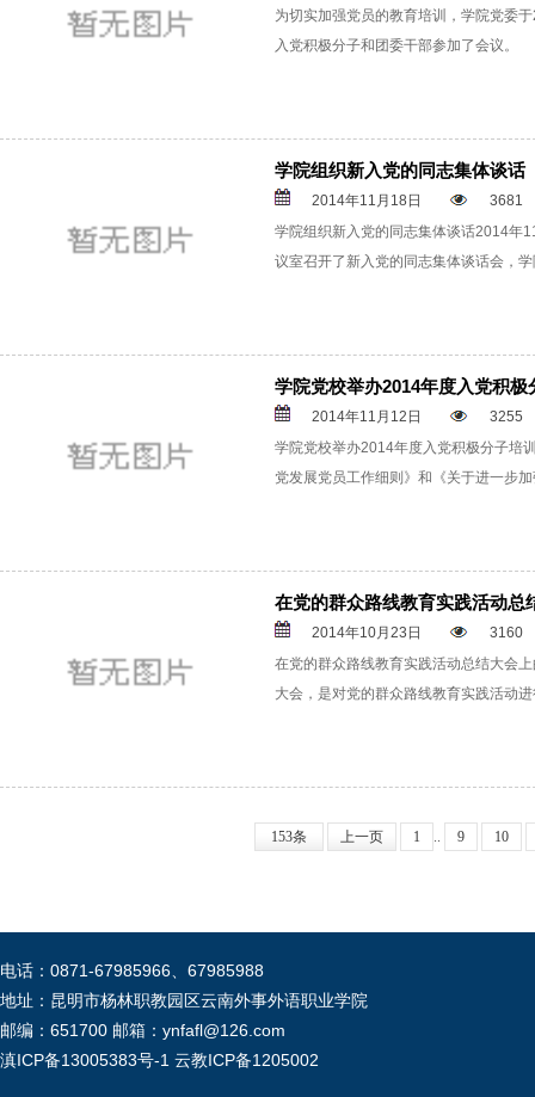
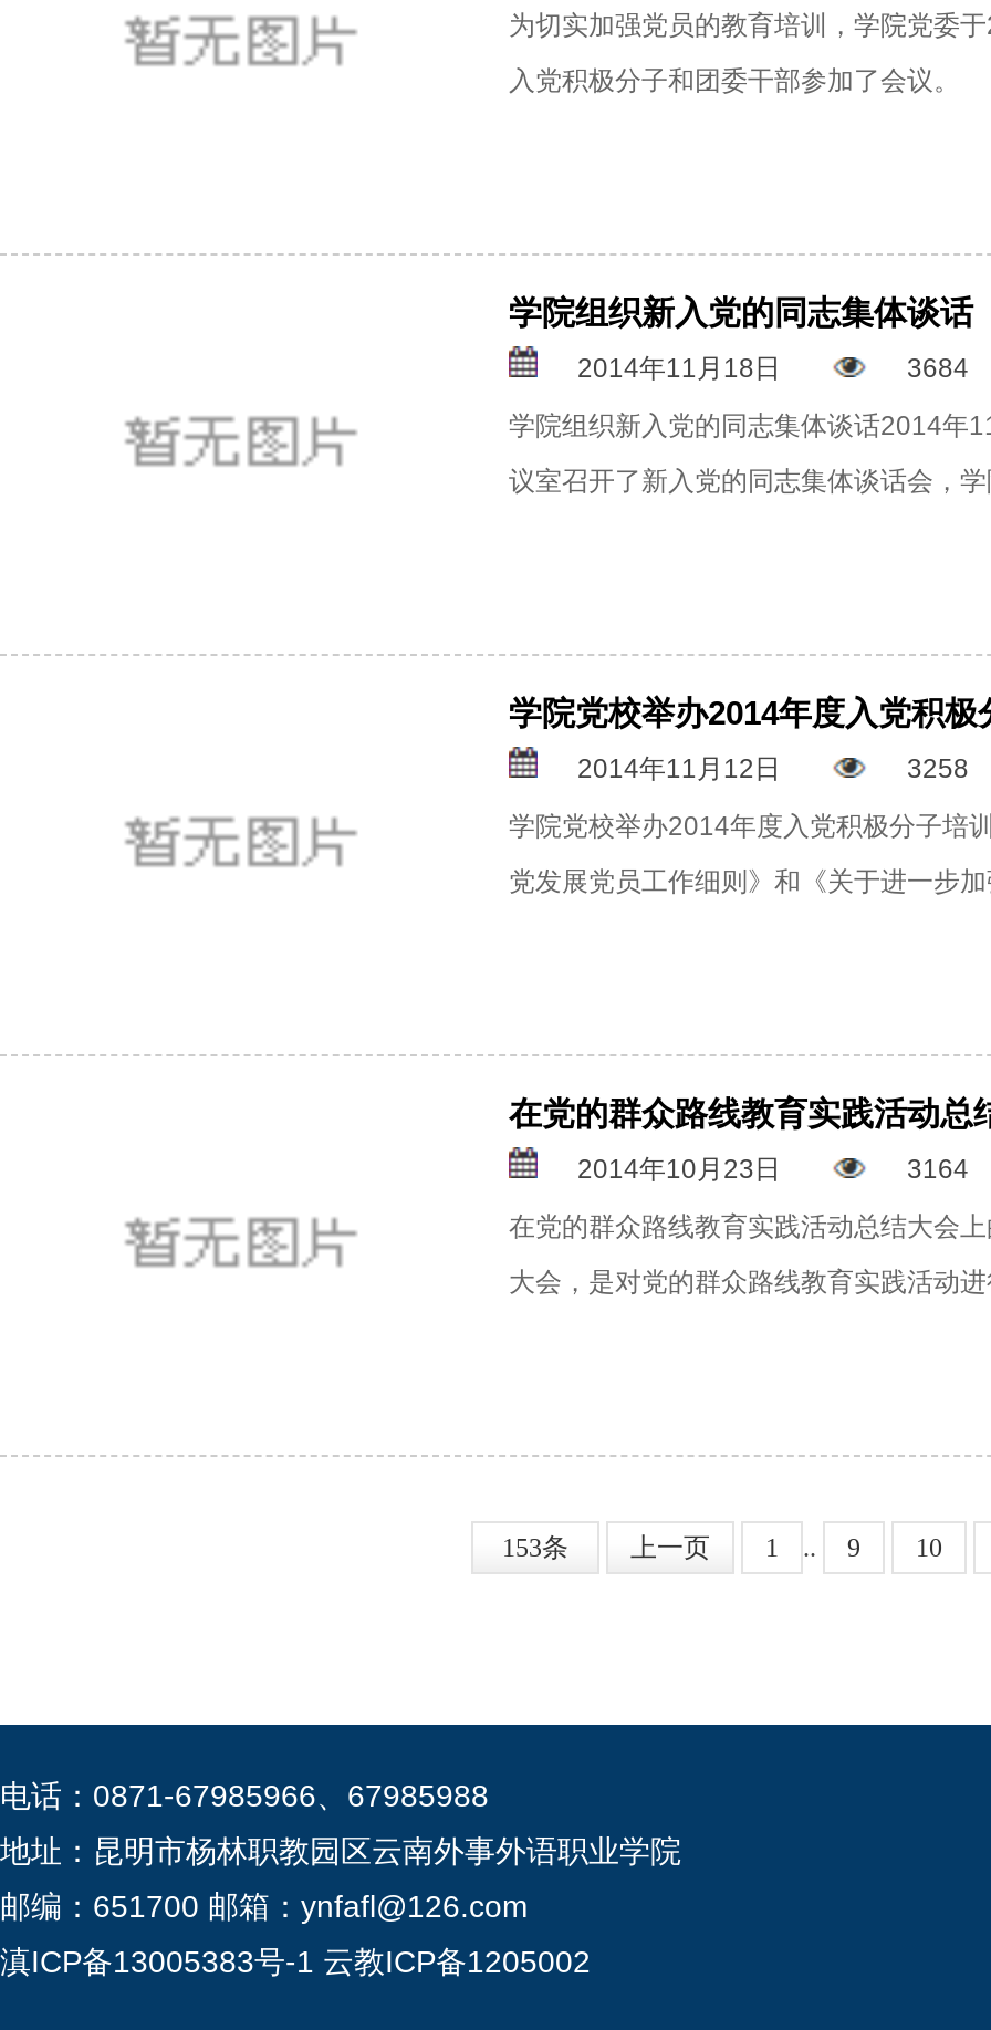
[490,192,523,209] 3681 -> [907,353,969,384] 3684
[490,408,523,425] 3255 -> [907,753,969,784] 3258
[490,624,523,641] 3160 -> [907,1154,969,1185] 3164

